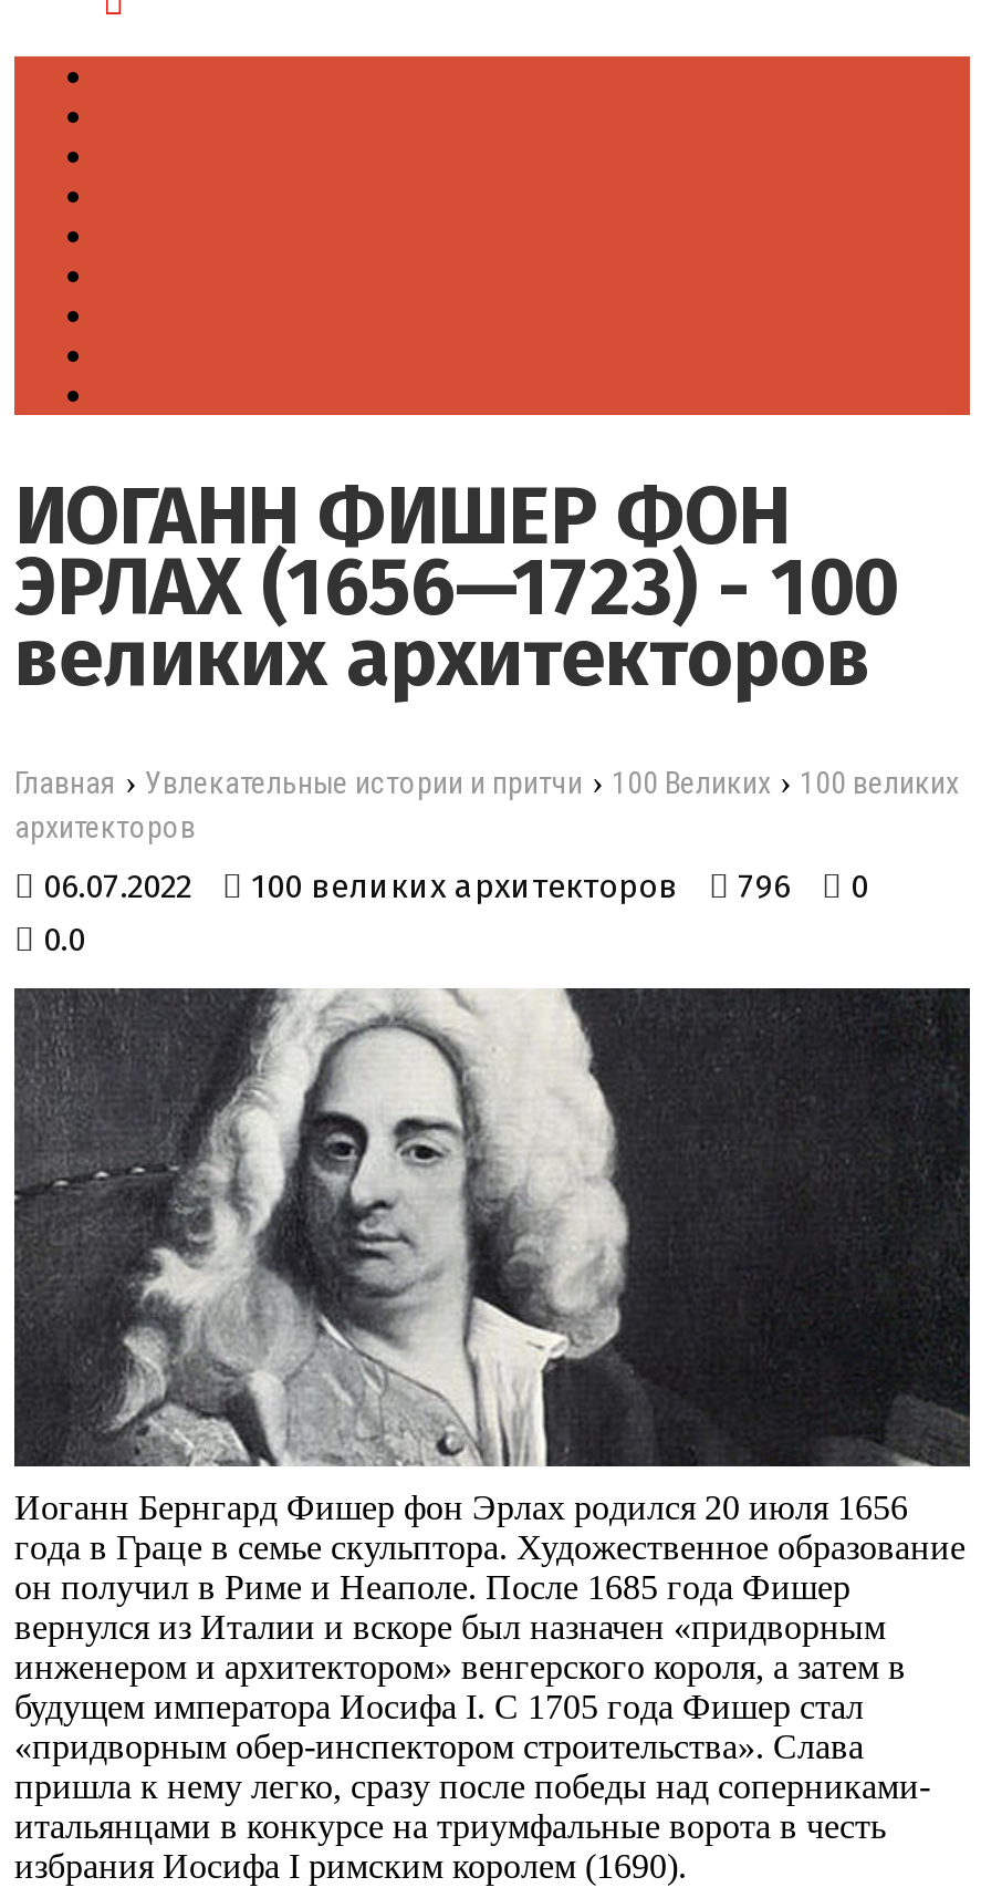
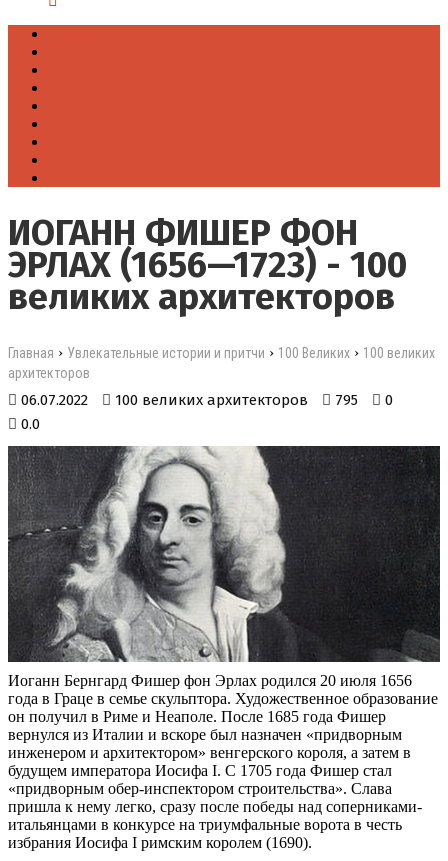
[43,866,868,906] 06.07.2022 100 великих архитекторов 796 0 -> [21,391,393,409] 06.07.2022 100 великих архитекторов 795 0

